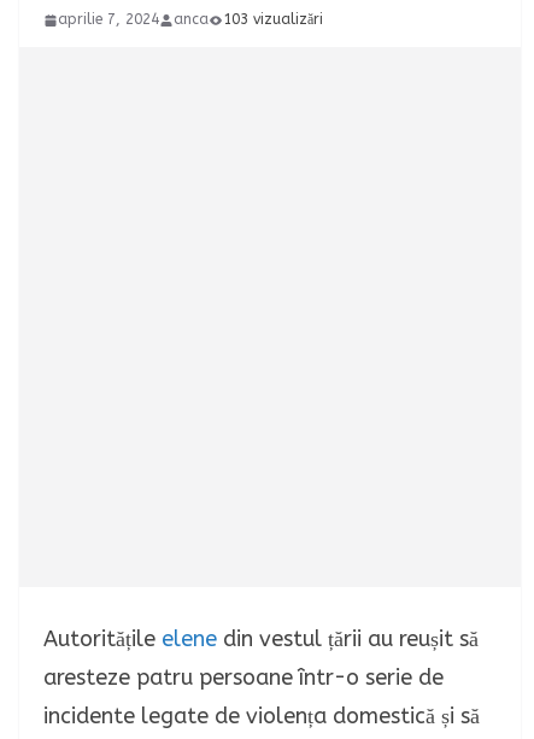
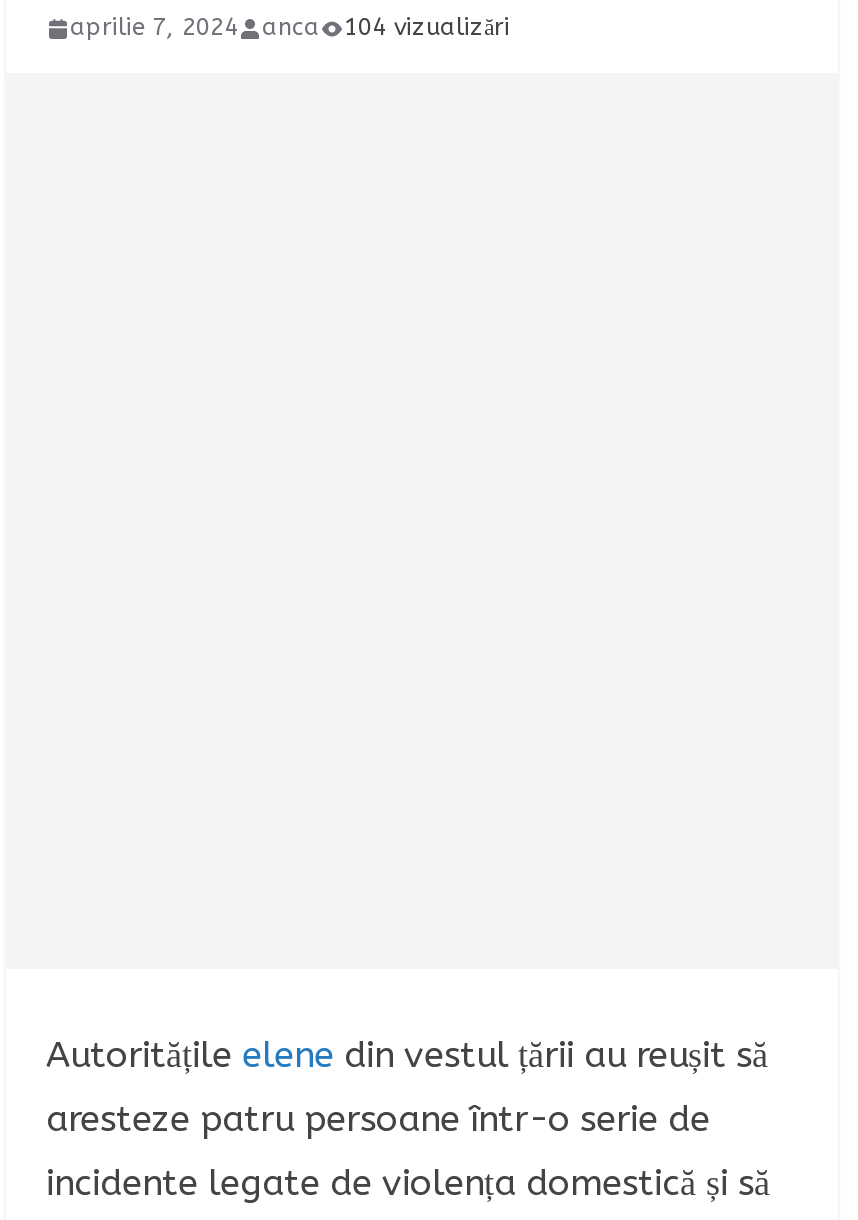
[58,11,323,28] aprilie 7, 2024 anca 103 vizualizări -> [70,14,510,42] aprilie 7, 2024 anca 104 vizualizări

